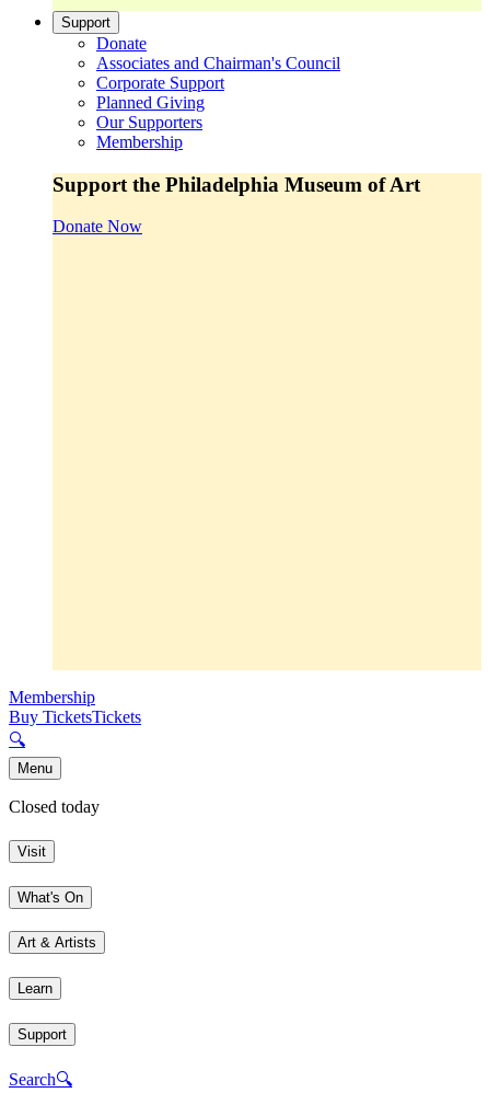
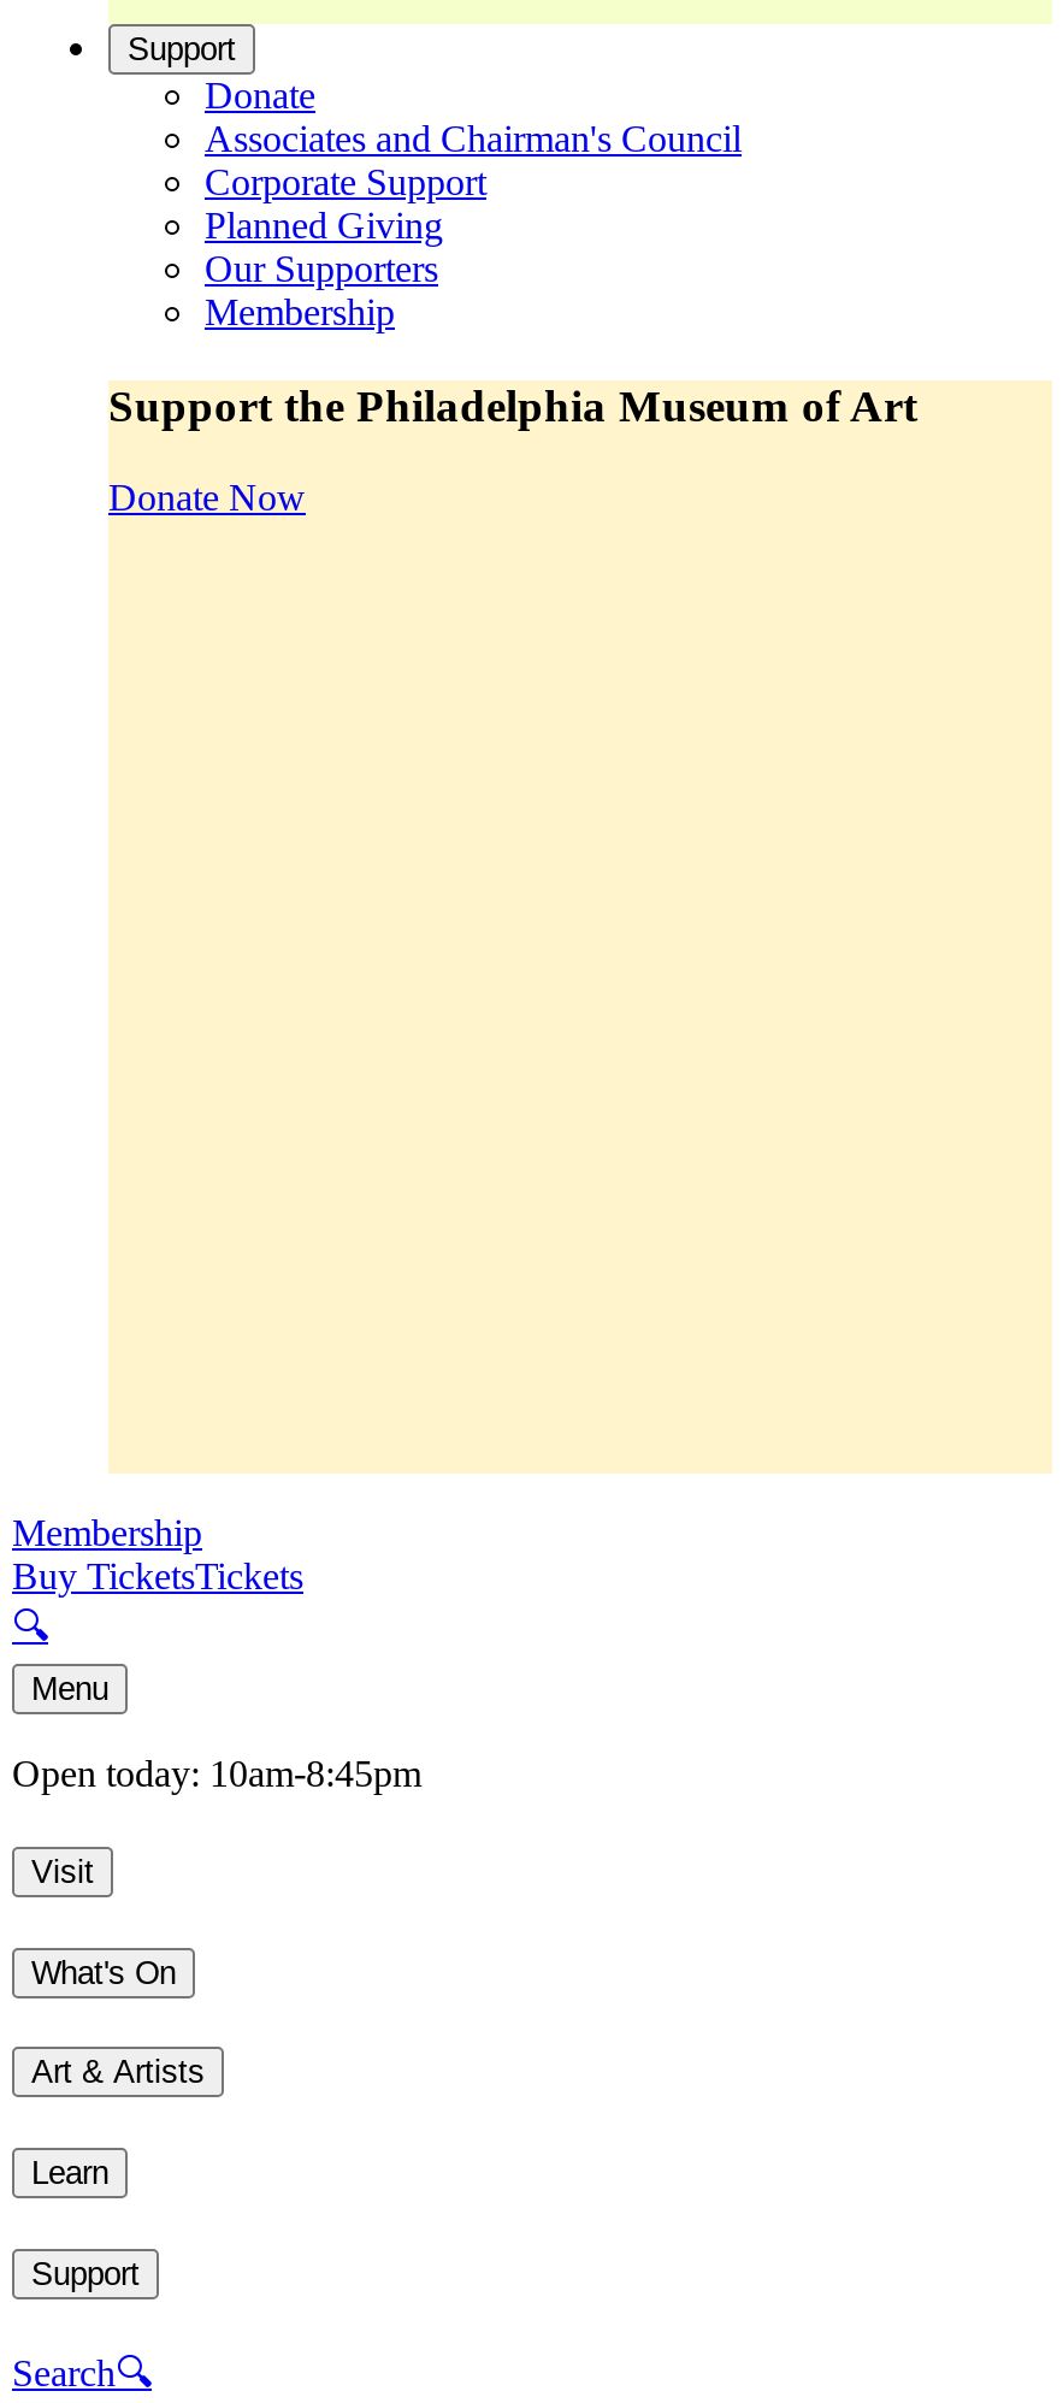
[9,798,100,816] Closed today -> [12,1754,421,1795] Open today: 10am-8:45pm

